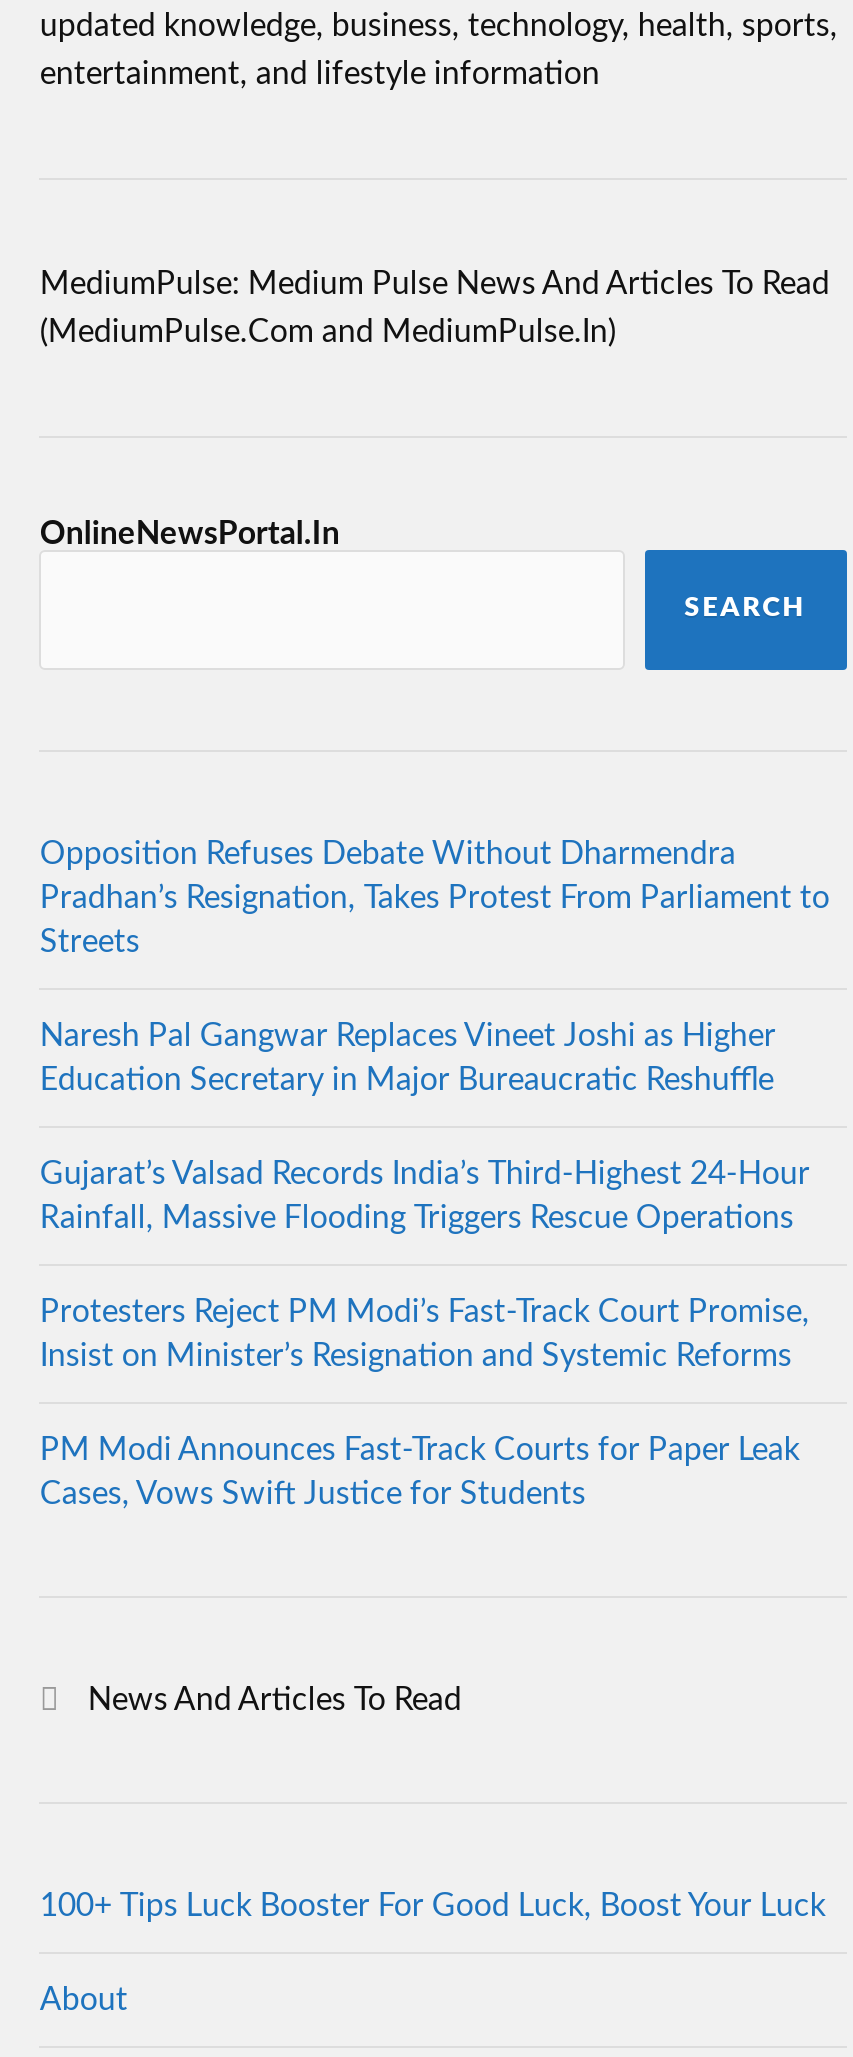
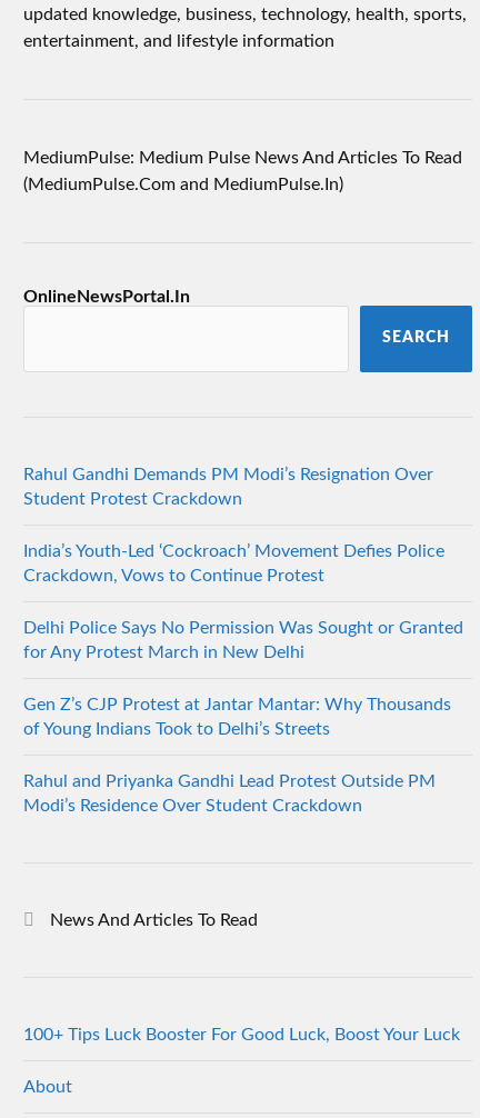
[40,838,830,958] Opposition Refuses Debate Without Dharmendra | Pradhan’s Resignation, Takes Protest From Parliament to | Streets -> [24,465,434,508] Rahul Gandhi Demands PM Modi’s Resignation Over | Student Protest Crackdown
[40,1020,776,1096] Naresh Pal Gangwar Replaces Vineet Joshi as Higher | Education Secretary in Major Bureaucratic Reshuffle -> [24,542,445,584] India’s Youth-Led ‘Cockroach’ Movement Defies Police | Crackdown, Vows to Continue Protest
[40,1158,810,1234] Gujarat’s Valsad Records India’s Third-Highest 24-Hour | Rainfall, Massive Flooding Triggers Rescue Operations -> [24,619,464,661] Delhi Police Says No Permission Was Sought or Granted | for Any Protest March in New Delhi
[40,1296,810,1372] Protesters Reject PM Modi’s Fast-Track Court Promise, | Insist on Minister’s Resignation and Systemic Reforms -> [24,695,452,738] Gen Z’s CJP Protest at Jantar Mantar: Why Thousands | of Young Indians Took to Delhi’s Streets
[40,1434,800,1510] PM Modi Announces Fast-Track Courts for Paper Leak | Cases, Vows Swift Justice for Students -> [24,772,436,814] Rahul and Priyanka Gandhi Lead Protest Outside PM | Modi’s Residence Over Student Crackdown

